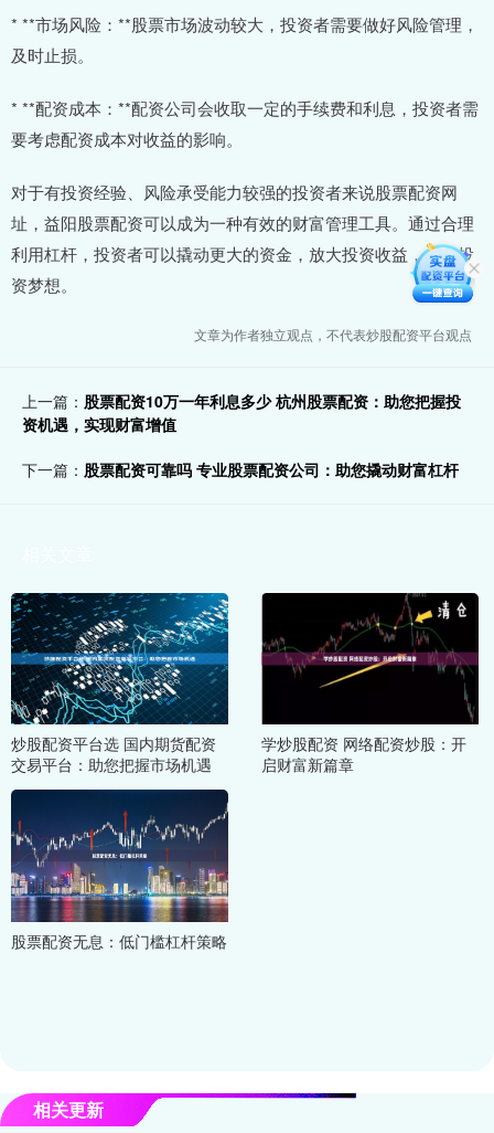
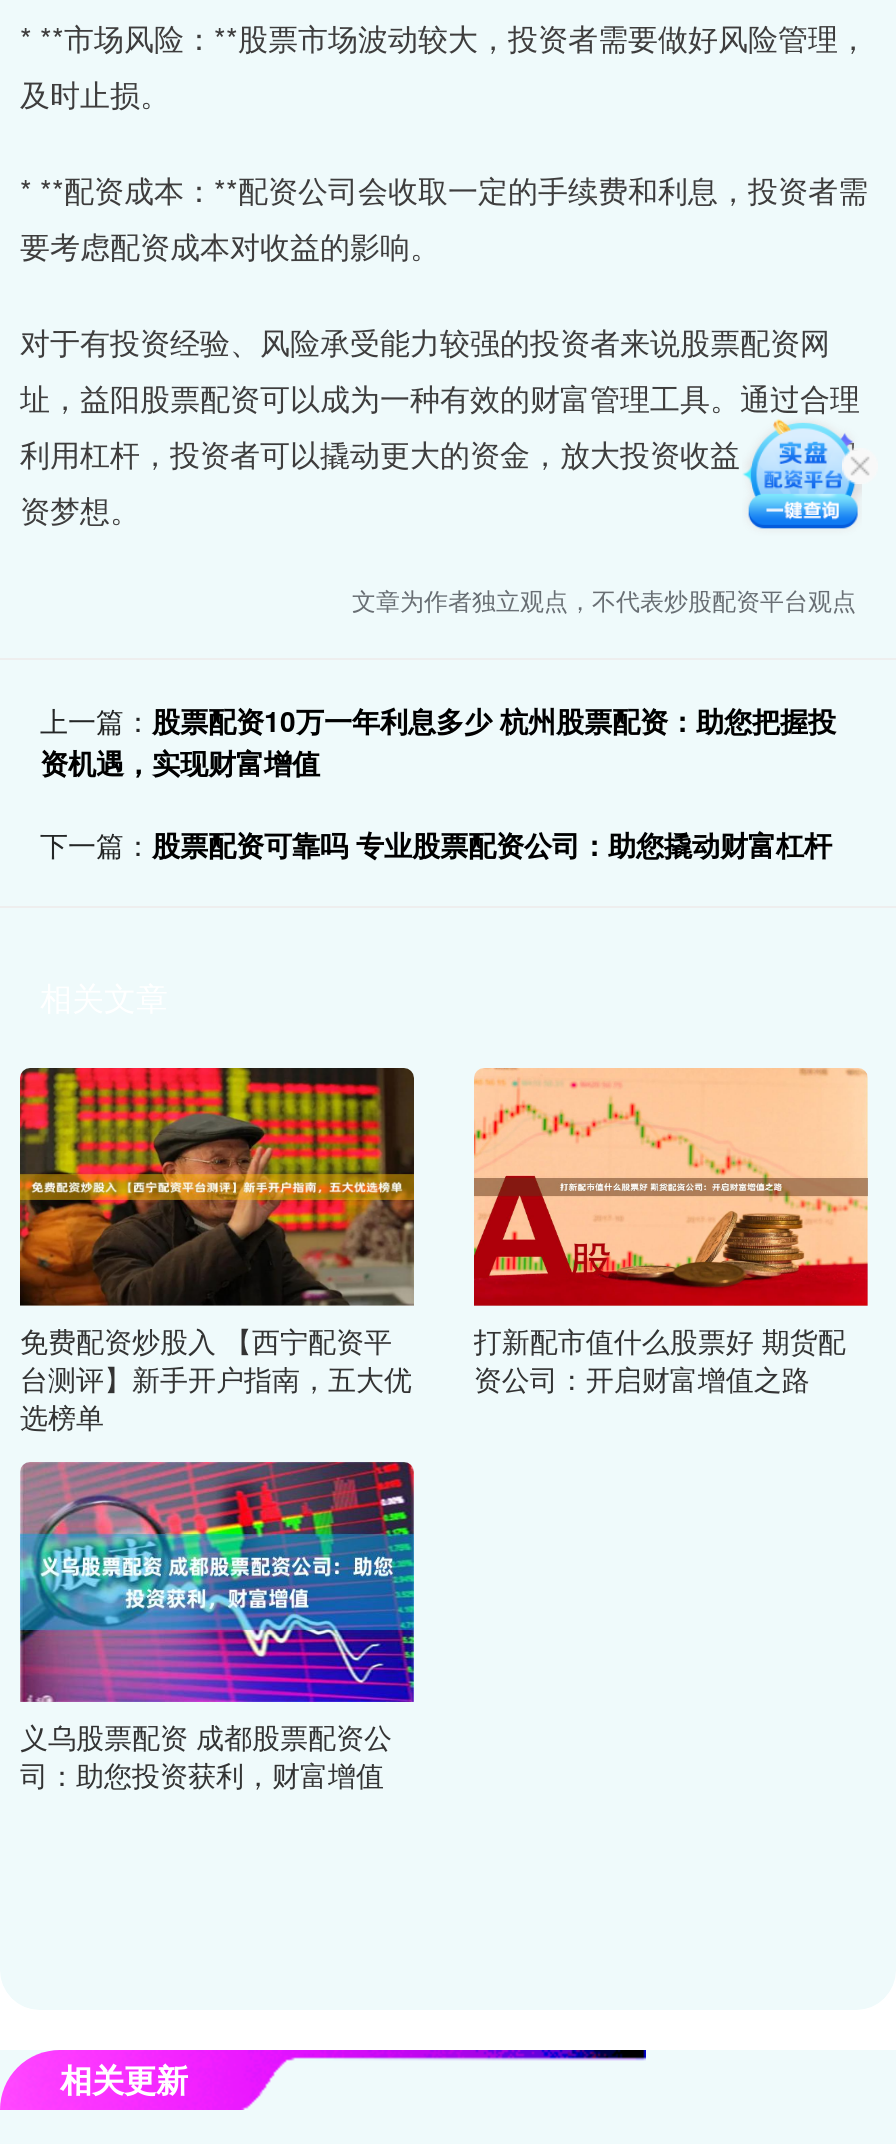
[410,267,475,304] [image] -> [746,478,860,542] [image]
[10,592,229,682] [image] -> [18,1066,416,1306] [image]
[260,592,480,682] [image] -> [472,1068,870,1306] [image]
[11,732,216,775] 炒股配资平台选 国内期货配资 | 交易平台：助您把握市场机遇 -> [20,1320,412,1436] 免费配资炒股入 【西宁配资平 | 台测评】新手开户指南，五大优 | 选榜单
[261,732,466,775] 学炒股配资 网络配资炒股：开 | 启财富新篇章 -> [474,1320,846,1398] 打新配市值什么股票好 期货配 | 资公司：开启财富增值之路
[10,788,229,951] [image] | 股票配资无息：低门槛杠杆策略 -> [18,1470,416,1793] [image] | 义乌股票配资 成都股票配资公 | 司：助您投资获利，财富增值

